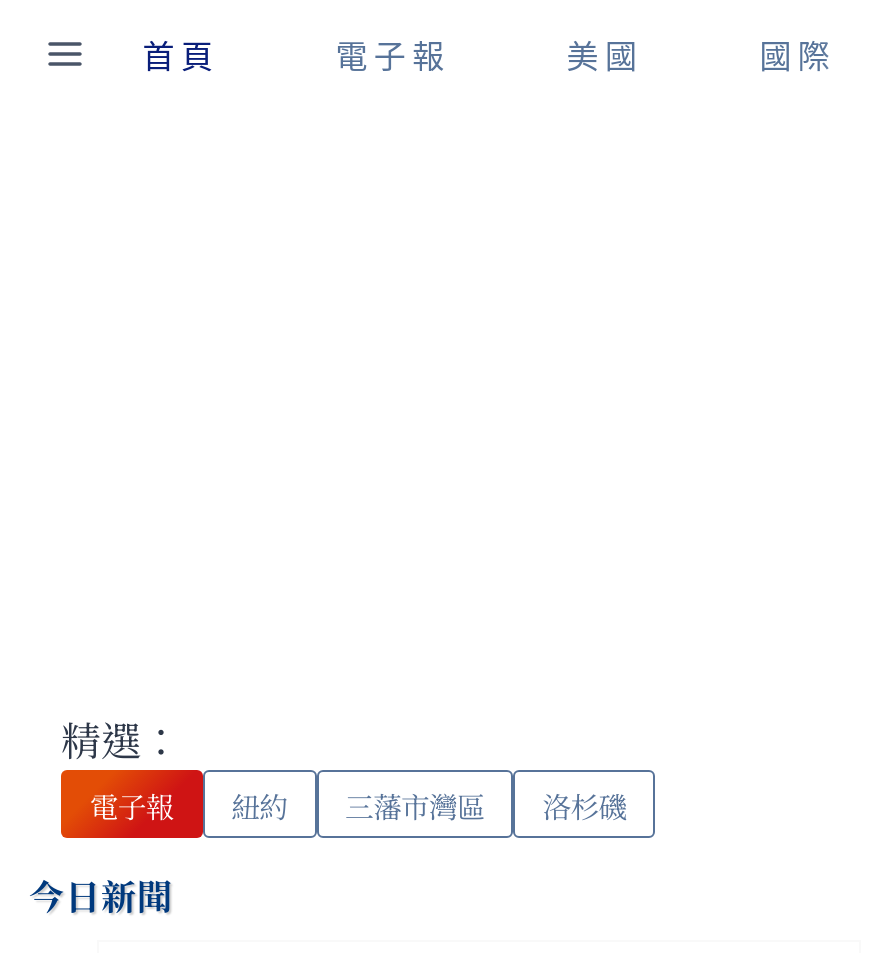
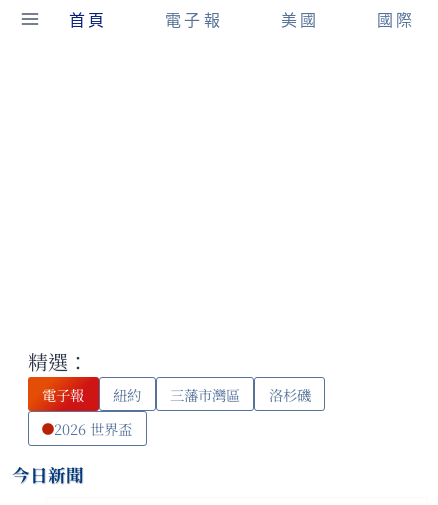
none -> [54,418,132,439] 2026 世界盃

